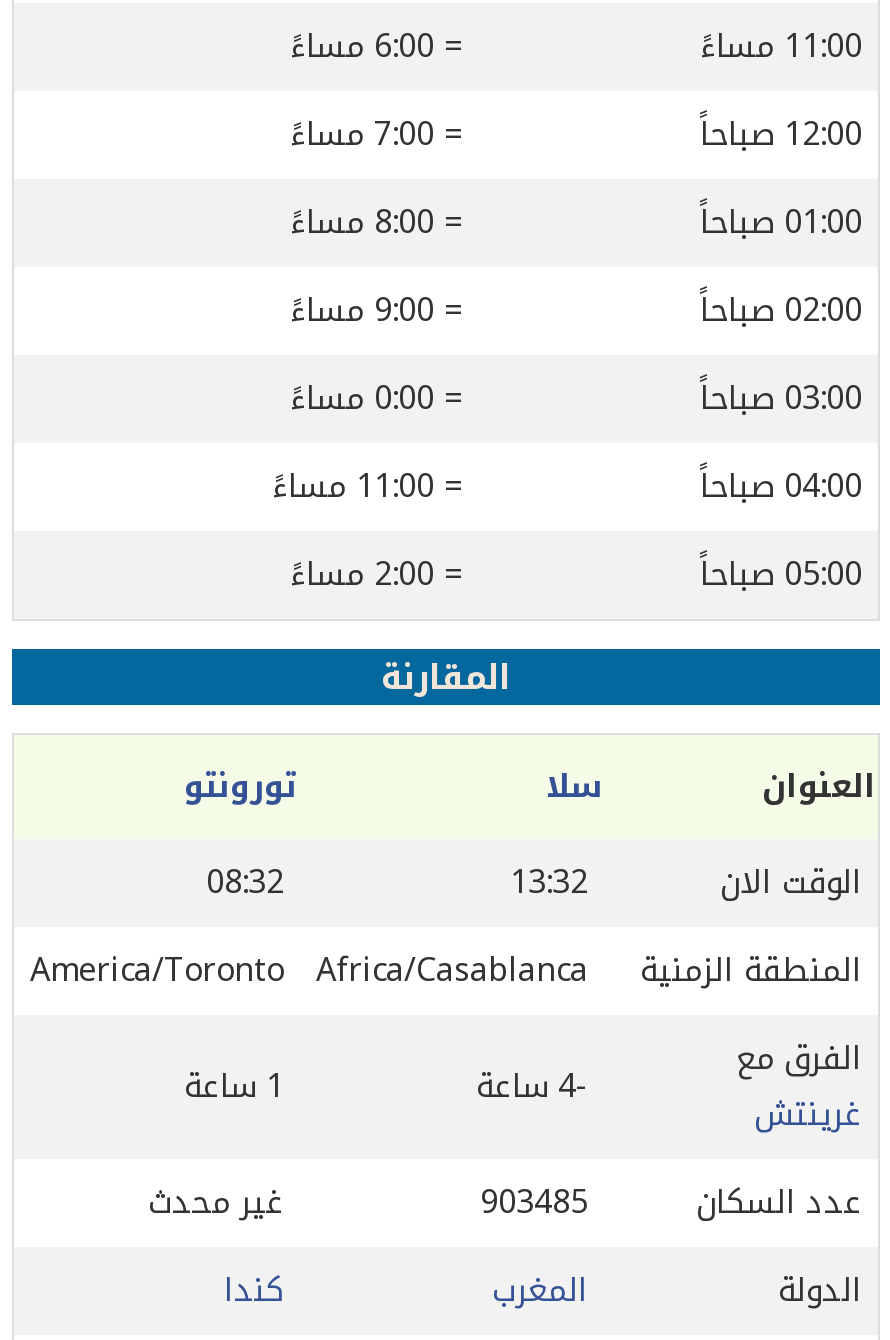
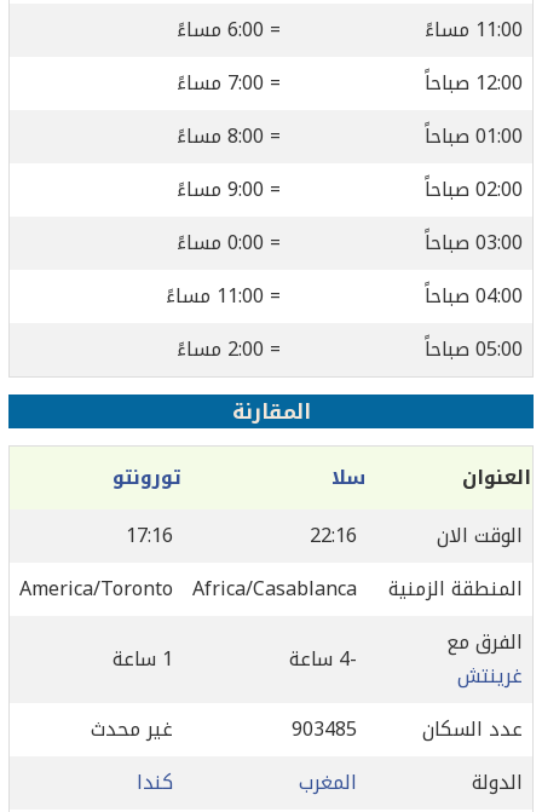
[206,852,284,914] 08:32 -> [126,517,173,555] 17:16
[510,852,588,914] 13:32 -> [310,517,357,555] 22:16

